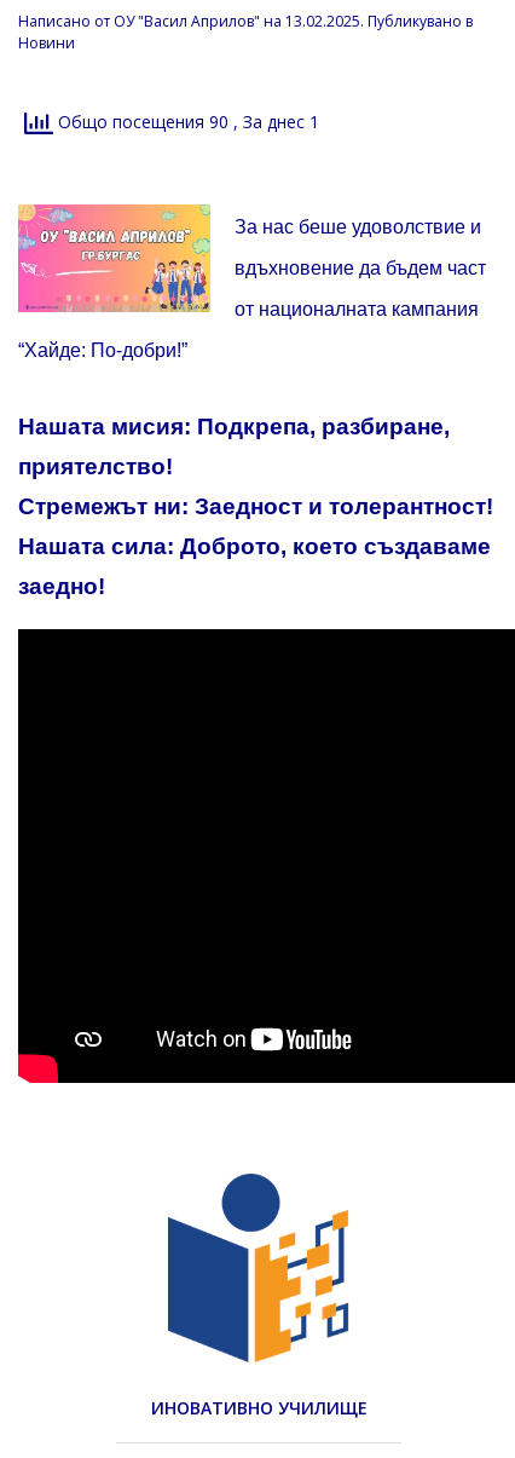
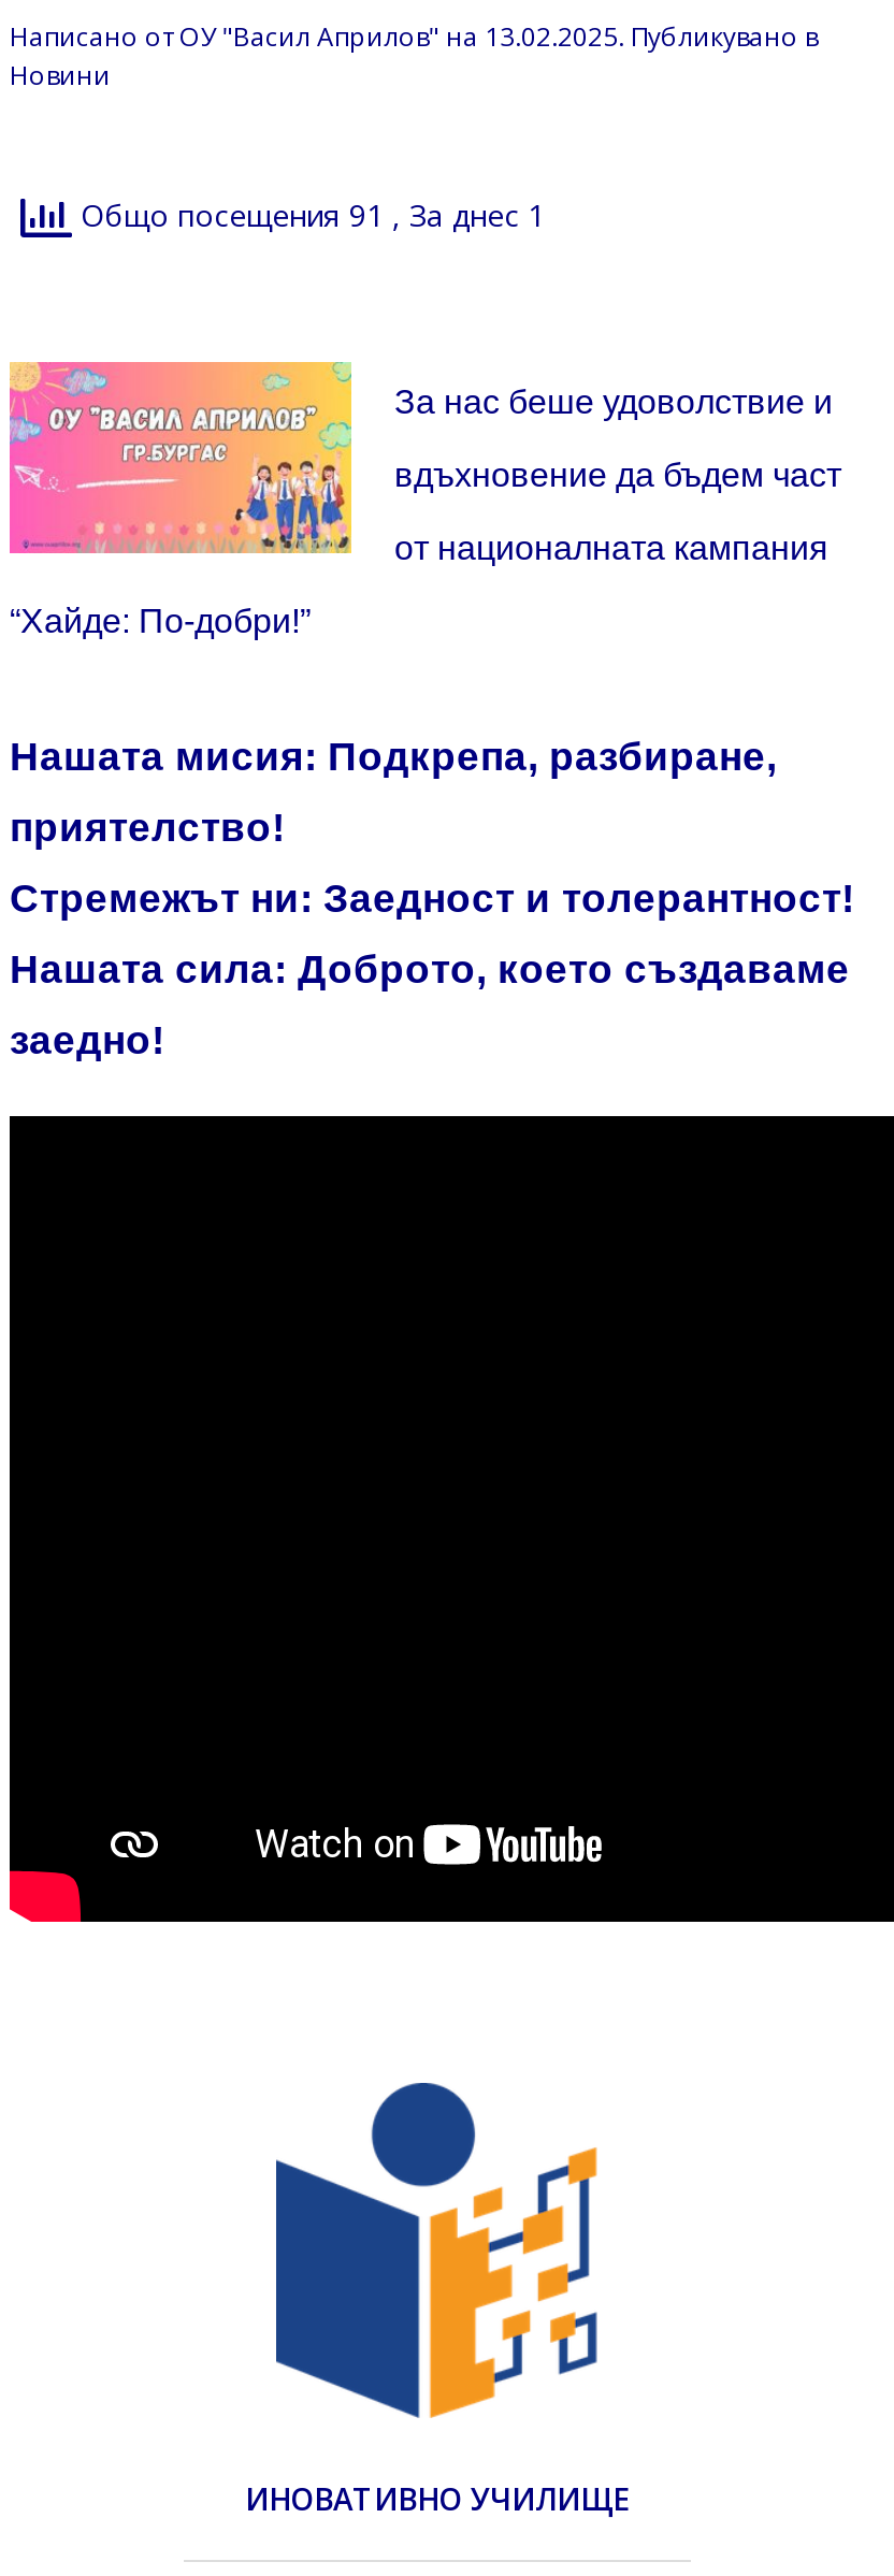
[53,110,319,133] Общо посещения 90, За днес 1 -> [72,194,545,235] Общо посещения 91, За днес 1

